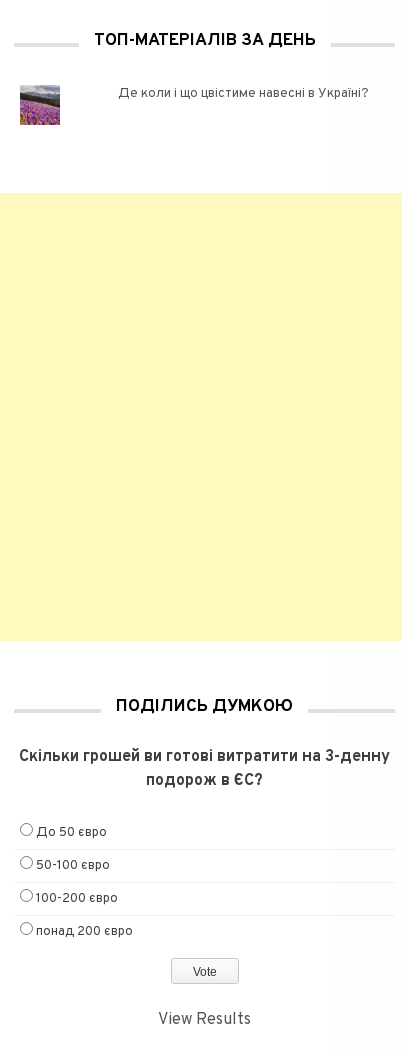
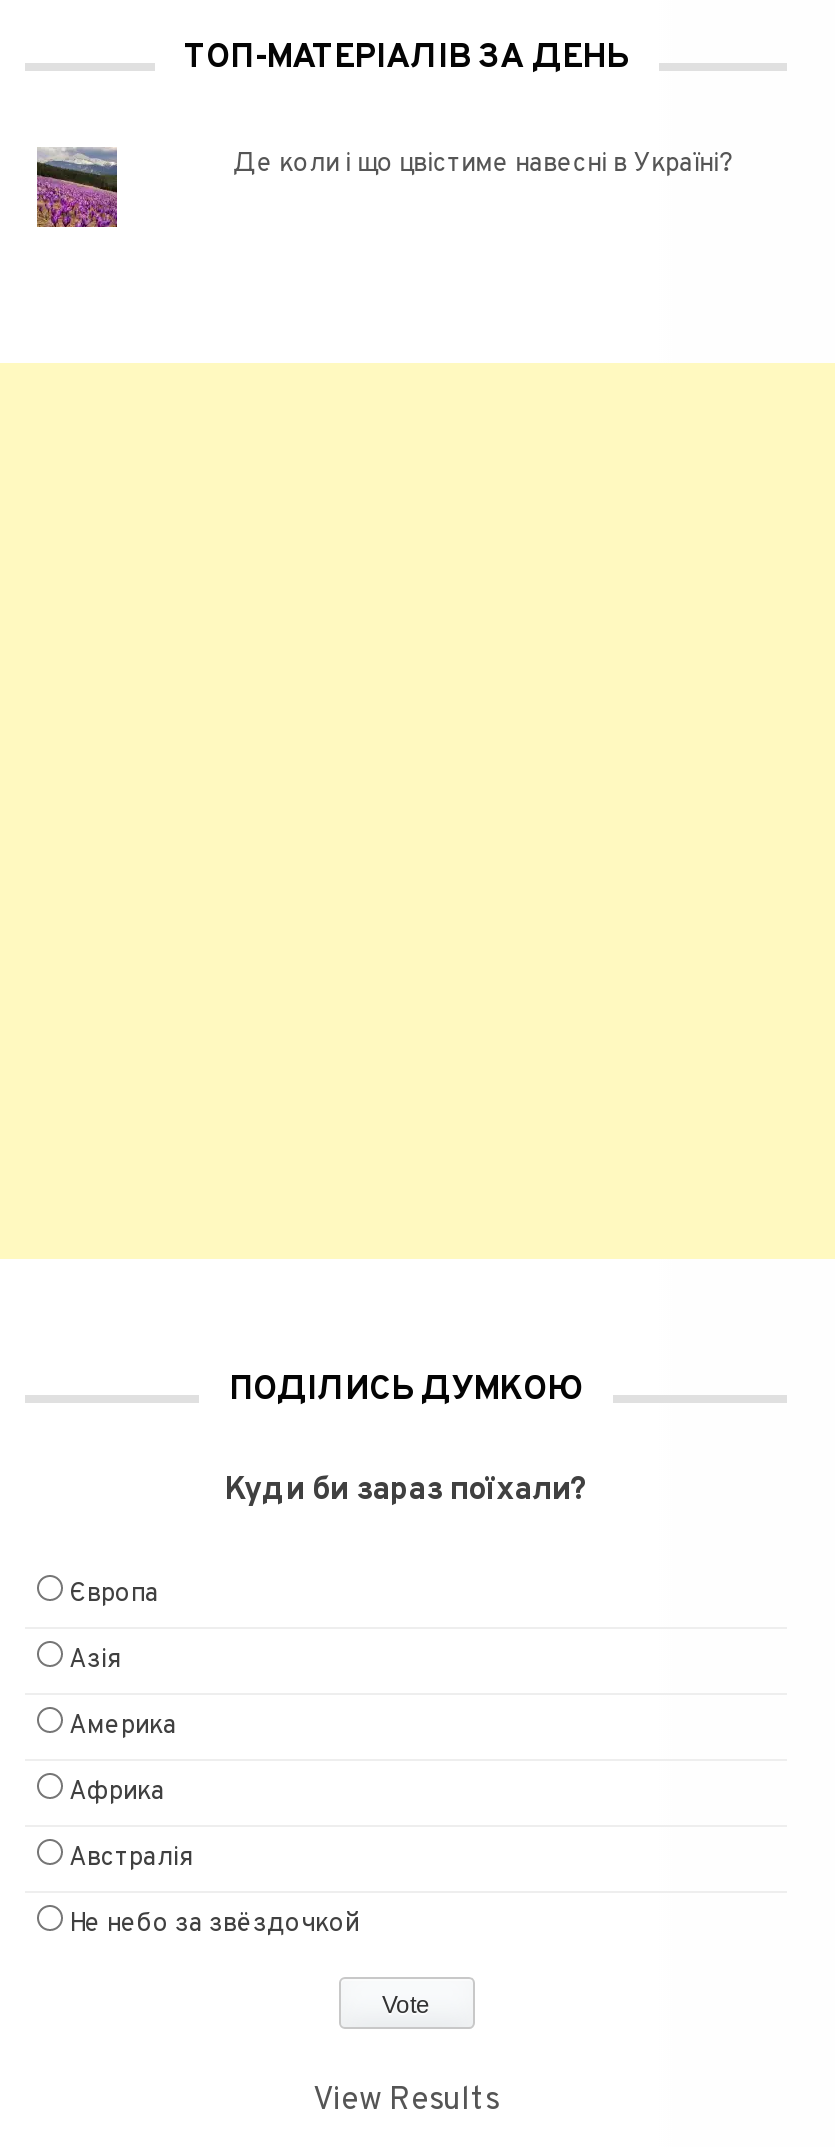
[19,747,390,940] Скільки грошей ви готові витратити на 3-денну | подорож в ЄС? | До 50 євро | 50-100 євро | 100-200 євро | понад 200 євро -> [69,1470,588,1940] Куди би зараз поїхали? | Європа | Азія | Америка | Африка | Австралія | Не небо за звёздочкой

